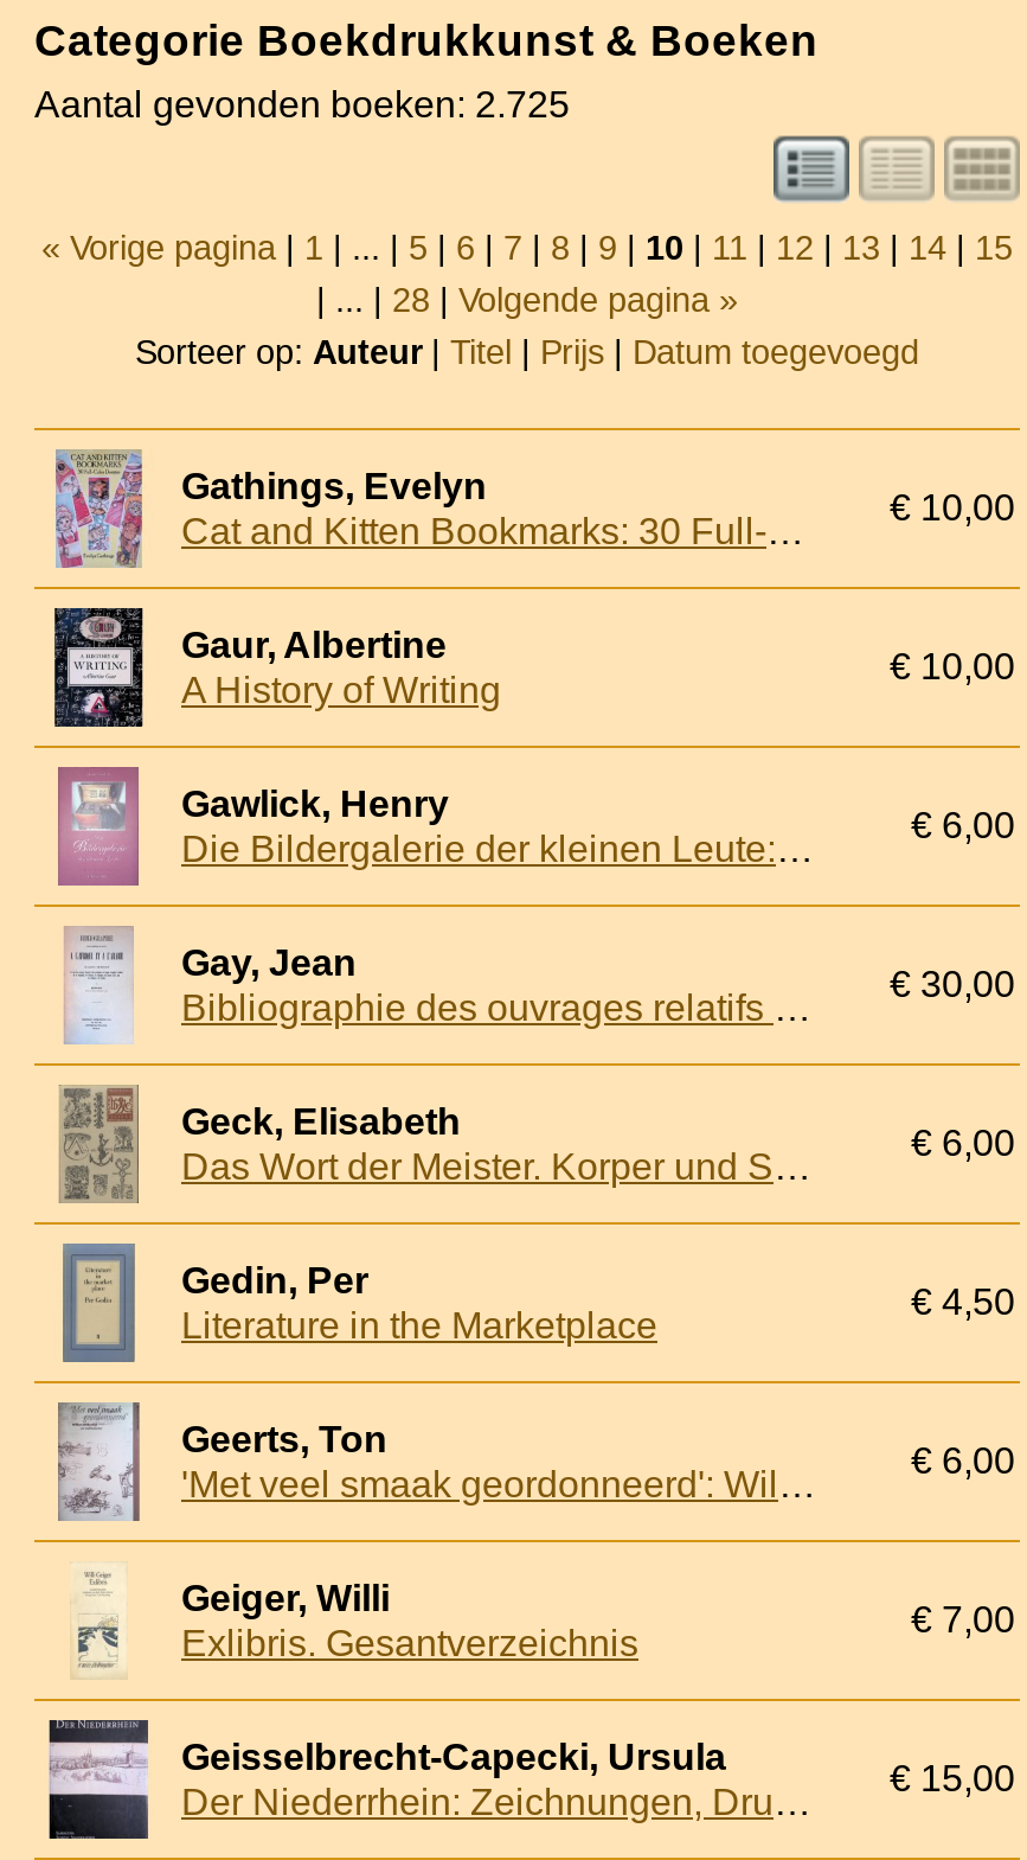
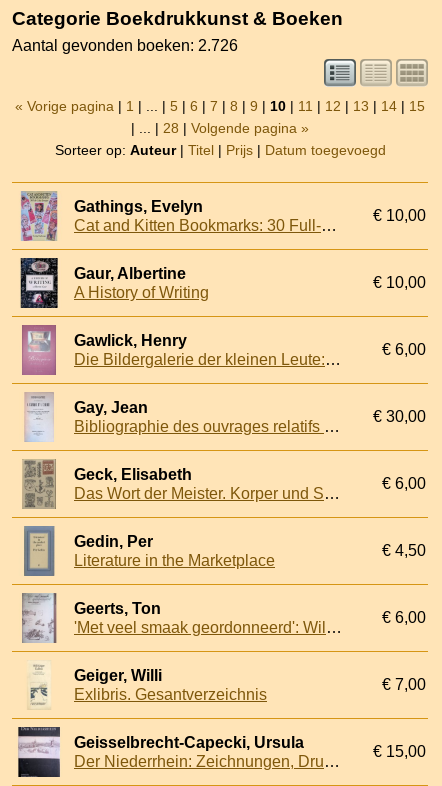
[34,83,570,124] Aantal gevonden boeken: 2.725 -> [12,37,238,54] Aantal gevonden boeken: 2.726

